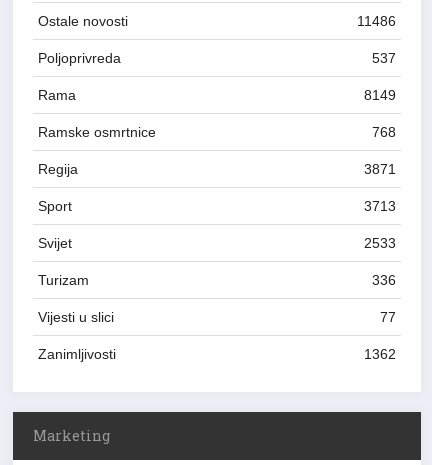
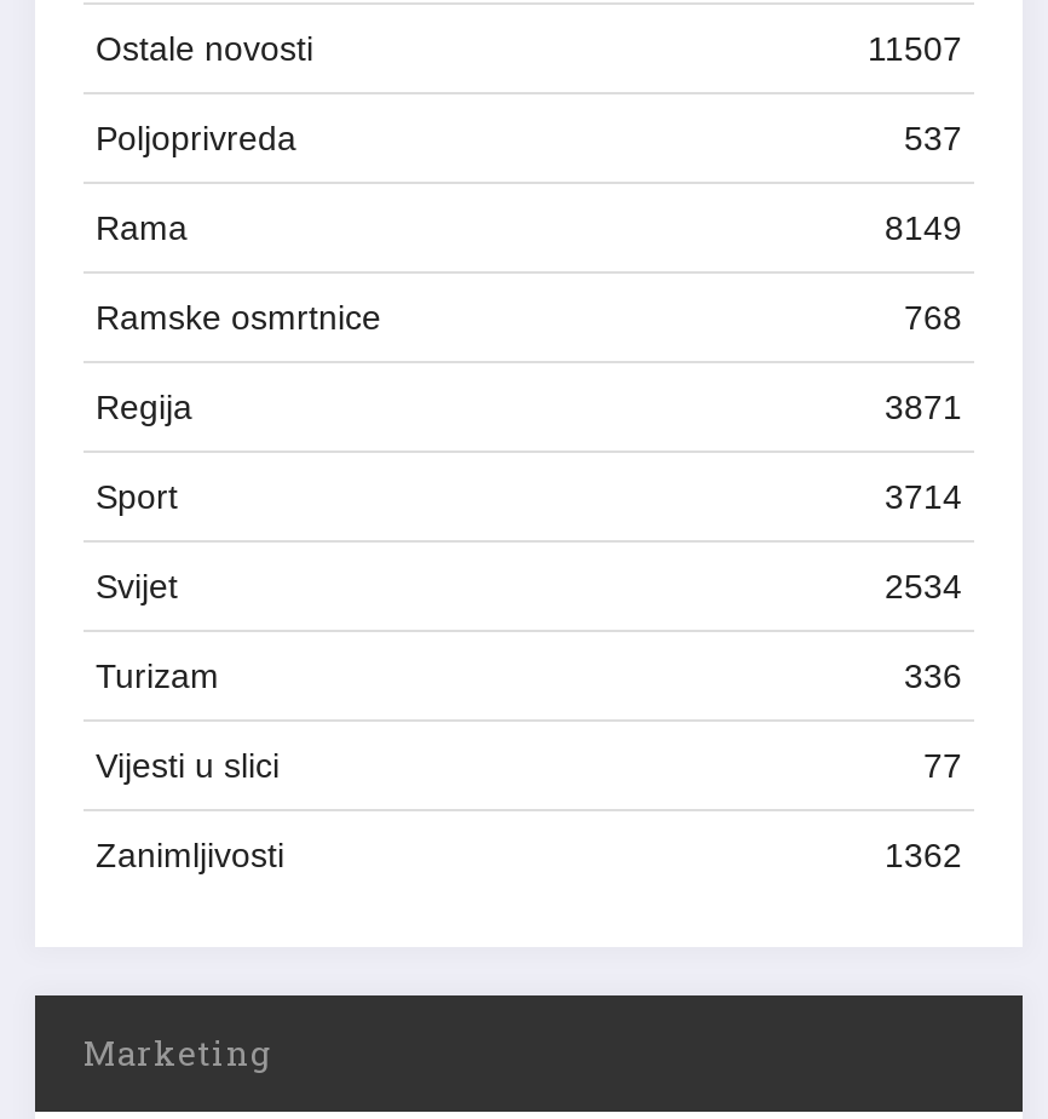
[357,13,396,29] 11486 -> [868,30,962,68] 11507
[364,198,396,214] 3713 -> [885,478,962,516] 3714
[364,235,396,251] 2533 -> [885,567,962,606] 2534

